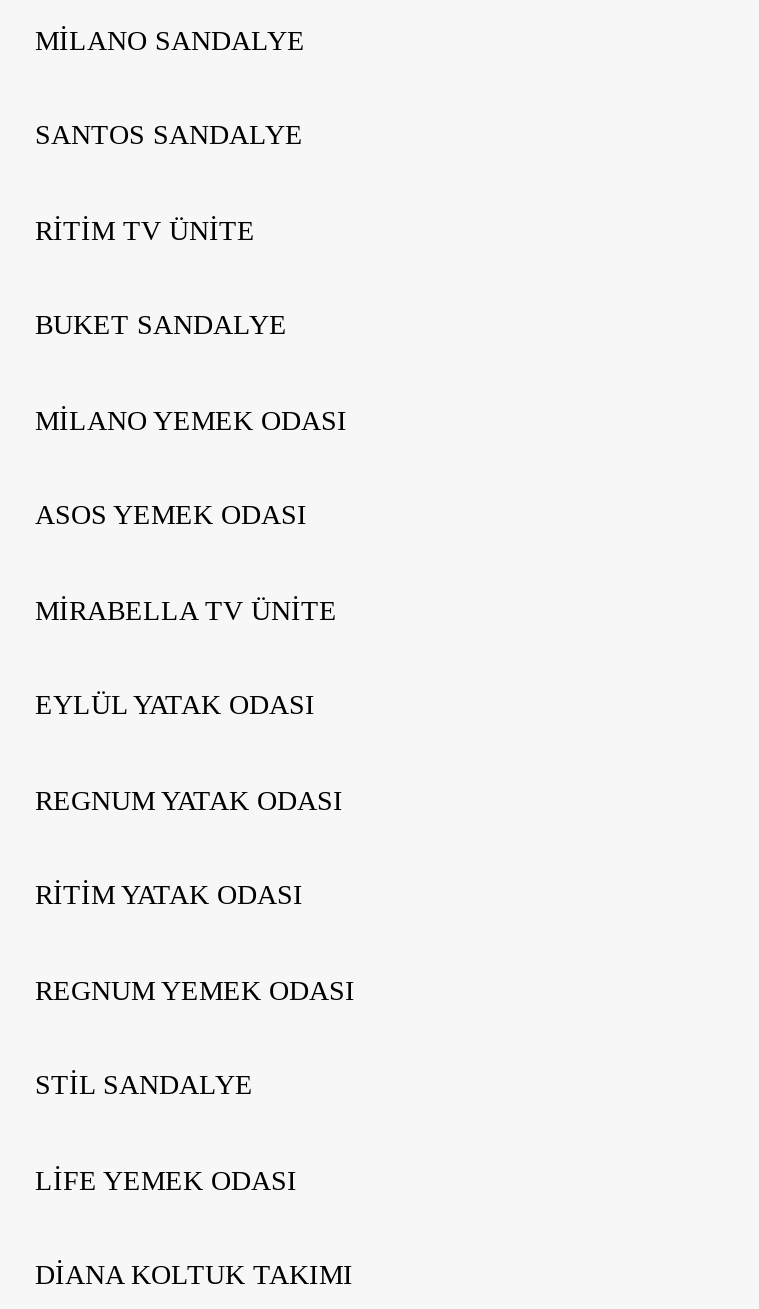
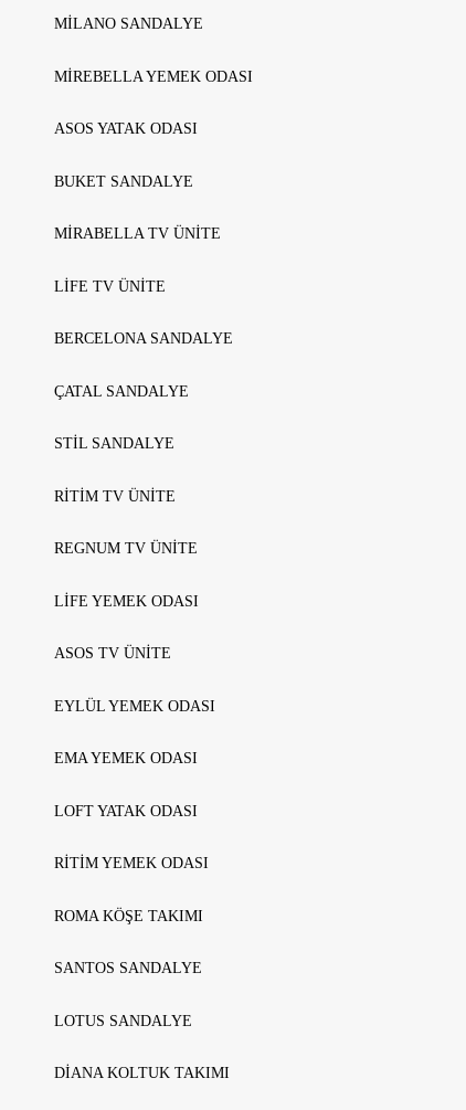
none -> [54,68,252,85] MİREBELLA YEMEK ODASI
none -> [54,120,197,137] ASOS YATAK ODASI
moved [35,120,303,150] -> [54,960,202,976]: SANTOS SANDALYE
moved [35,215,255,245] -> [54,488,175,504]: RİTİM TV ÜNİTE
[35,405,347,530] MİLANO YEMEK ODASI | ASOS YEMEK ODASI -> none
moved [35,595,337,625] -> [54,225,220,242]: MİRABELLA TV ÜNİTE
[35,690,355,1005] EYLÜL YATAK ODASI | REGNUM YATAK ODASI | RİTİM YATAK ODASI | REGNUM YEMEK ODASI -> [54,278,232,399] LİFE TV ÜNİTE | BERCELONA SANDALYE | ÇATAL SANDALYE
moved [35,1070,253,1100] -> [54,435,174,452]: STİL SANDALYE
none -> [54,540,197,557] REGNUM TV ÜNİTE
moved [35,1165,297,1195] -> [54,593,198,609]: LİFE YEMEK ODASI
none -> [54,645,215,1029] ASOS TV ÜNİTE | EYLÜL YEMEK ODASI | EMA YEMEK ODASI | LOFT YATAK ODASI | RİTİM YEMEK ODASI | ROMA KÖŞE TAKIMI | LOTUS SANDALYE

